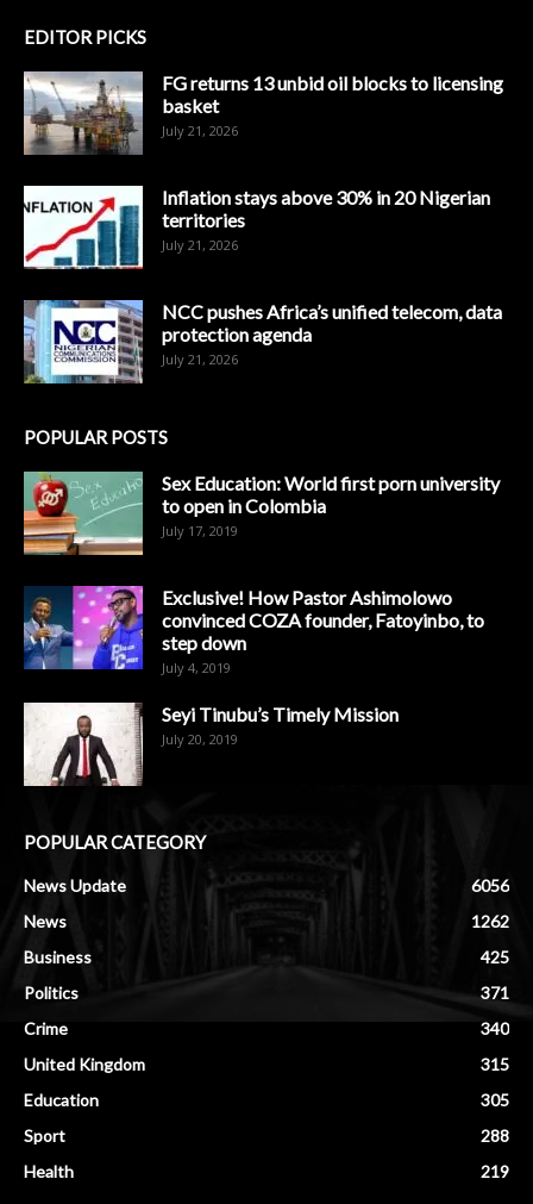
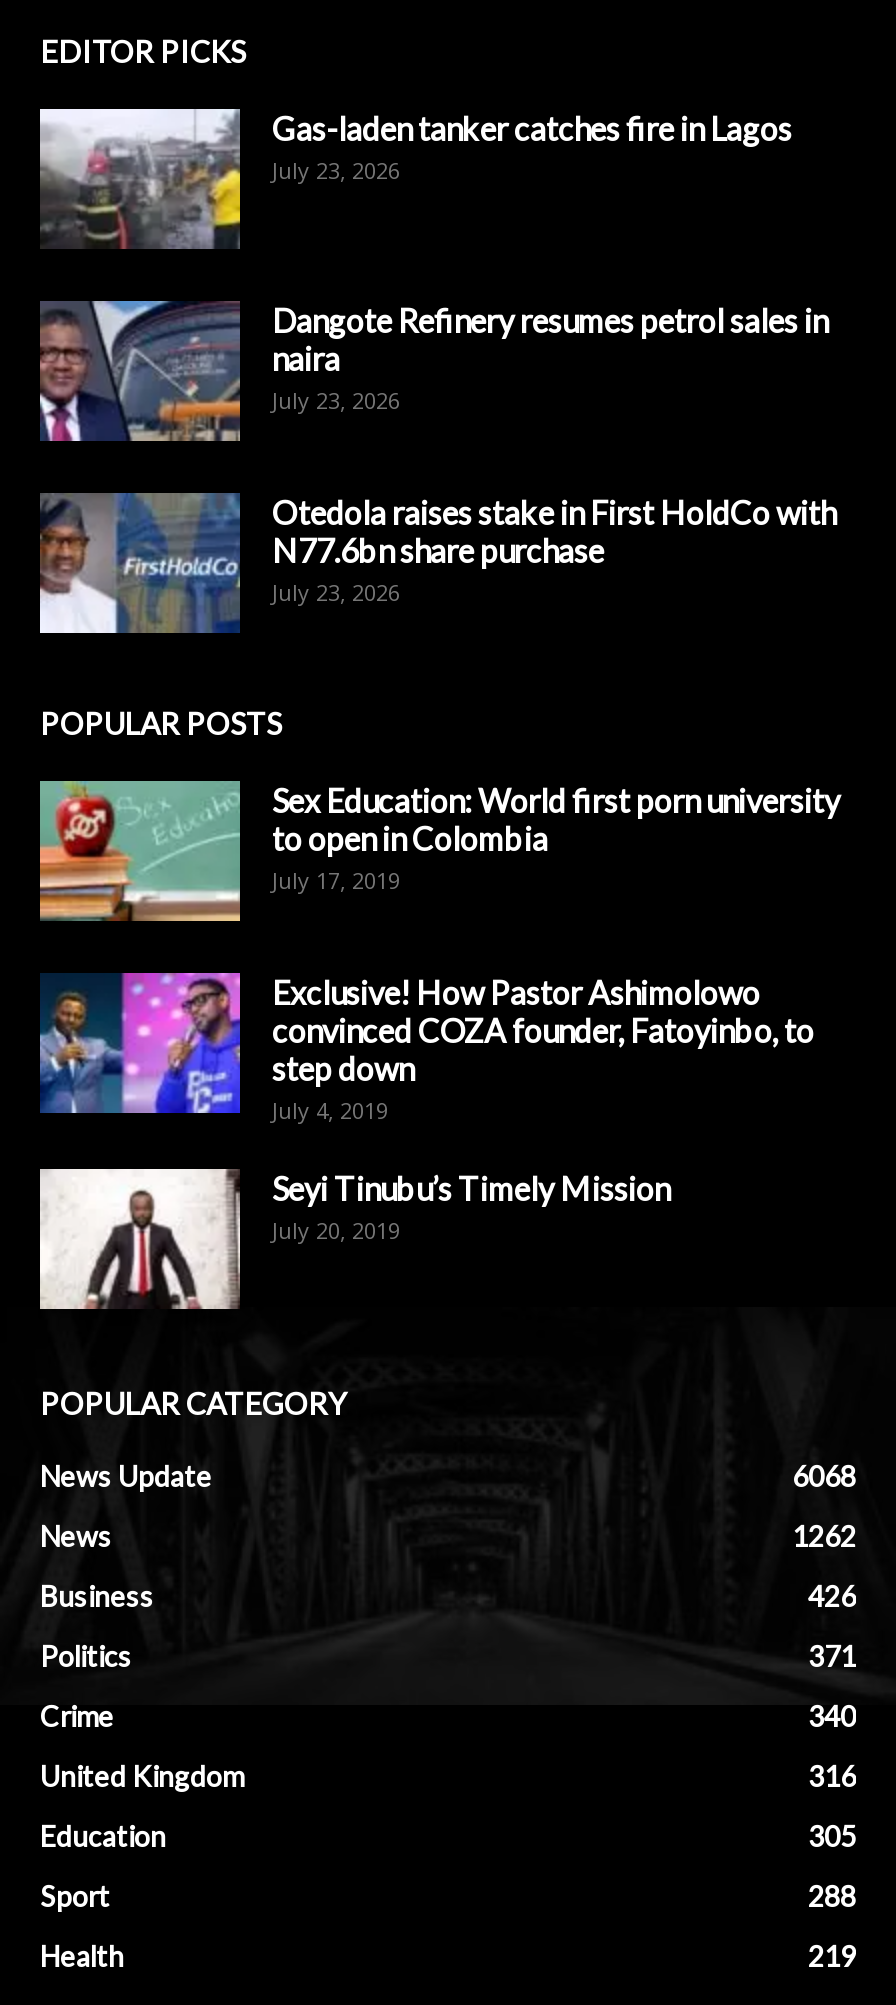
[23,71,503,155] [image] | FG returns 13 unbid oil blocks to licensing | basket | July 21, 2026 -> [40,109,792,251] [image] | Gas-laden tanker catches fire in Lagos | July 23, 2026
[23,185,490,270] [image] | Inflation stays above 30% in 20 Nigerian | territories | July 21, 2026 -> [38,299,828,443] [image] | Dangote Refinery resumes petrol sales in | naira | July 23, 2026
[23,299,502,385] [image] | NCC pushes Africa’s unified telecom, data | protection agenda | July 21, 2026 -> [38,491,836,635] [image] | Otedola raises stake in First HoldCo with | N77.6bn share purchase | July 23, 2026
[471,876,509,896] 6056 -> [792,1459,856,1493] 6068
[481,947,509,967] 425 -> [808,1579,856,1613] 426
[481,1054,509,1074] 315 -> [808,1759,856,1793] 316

